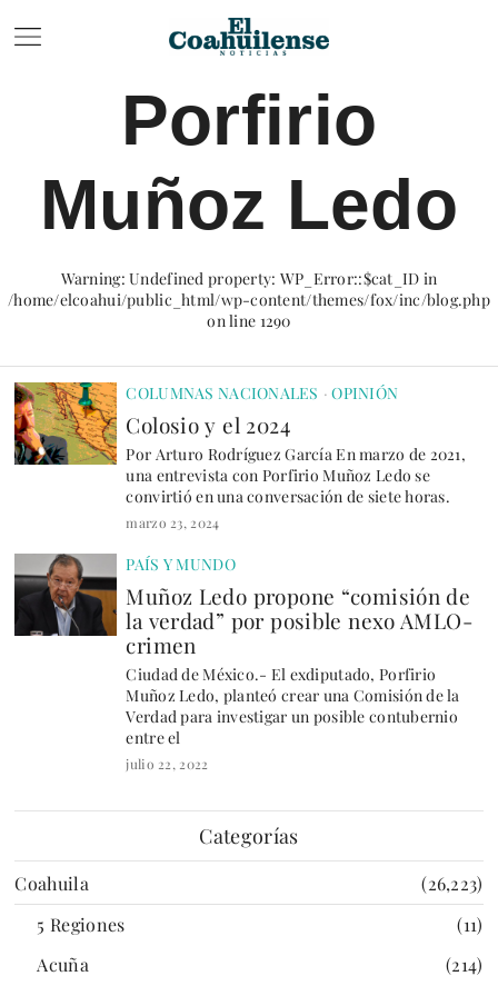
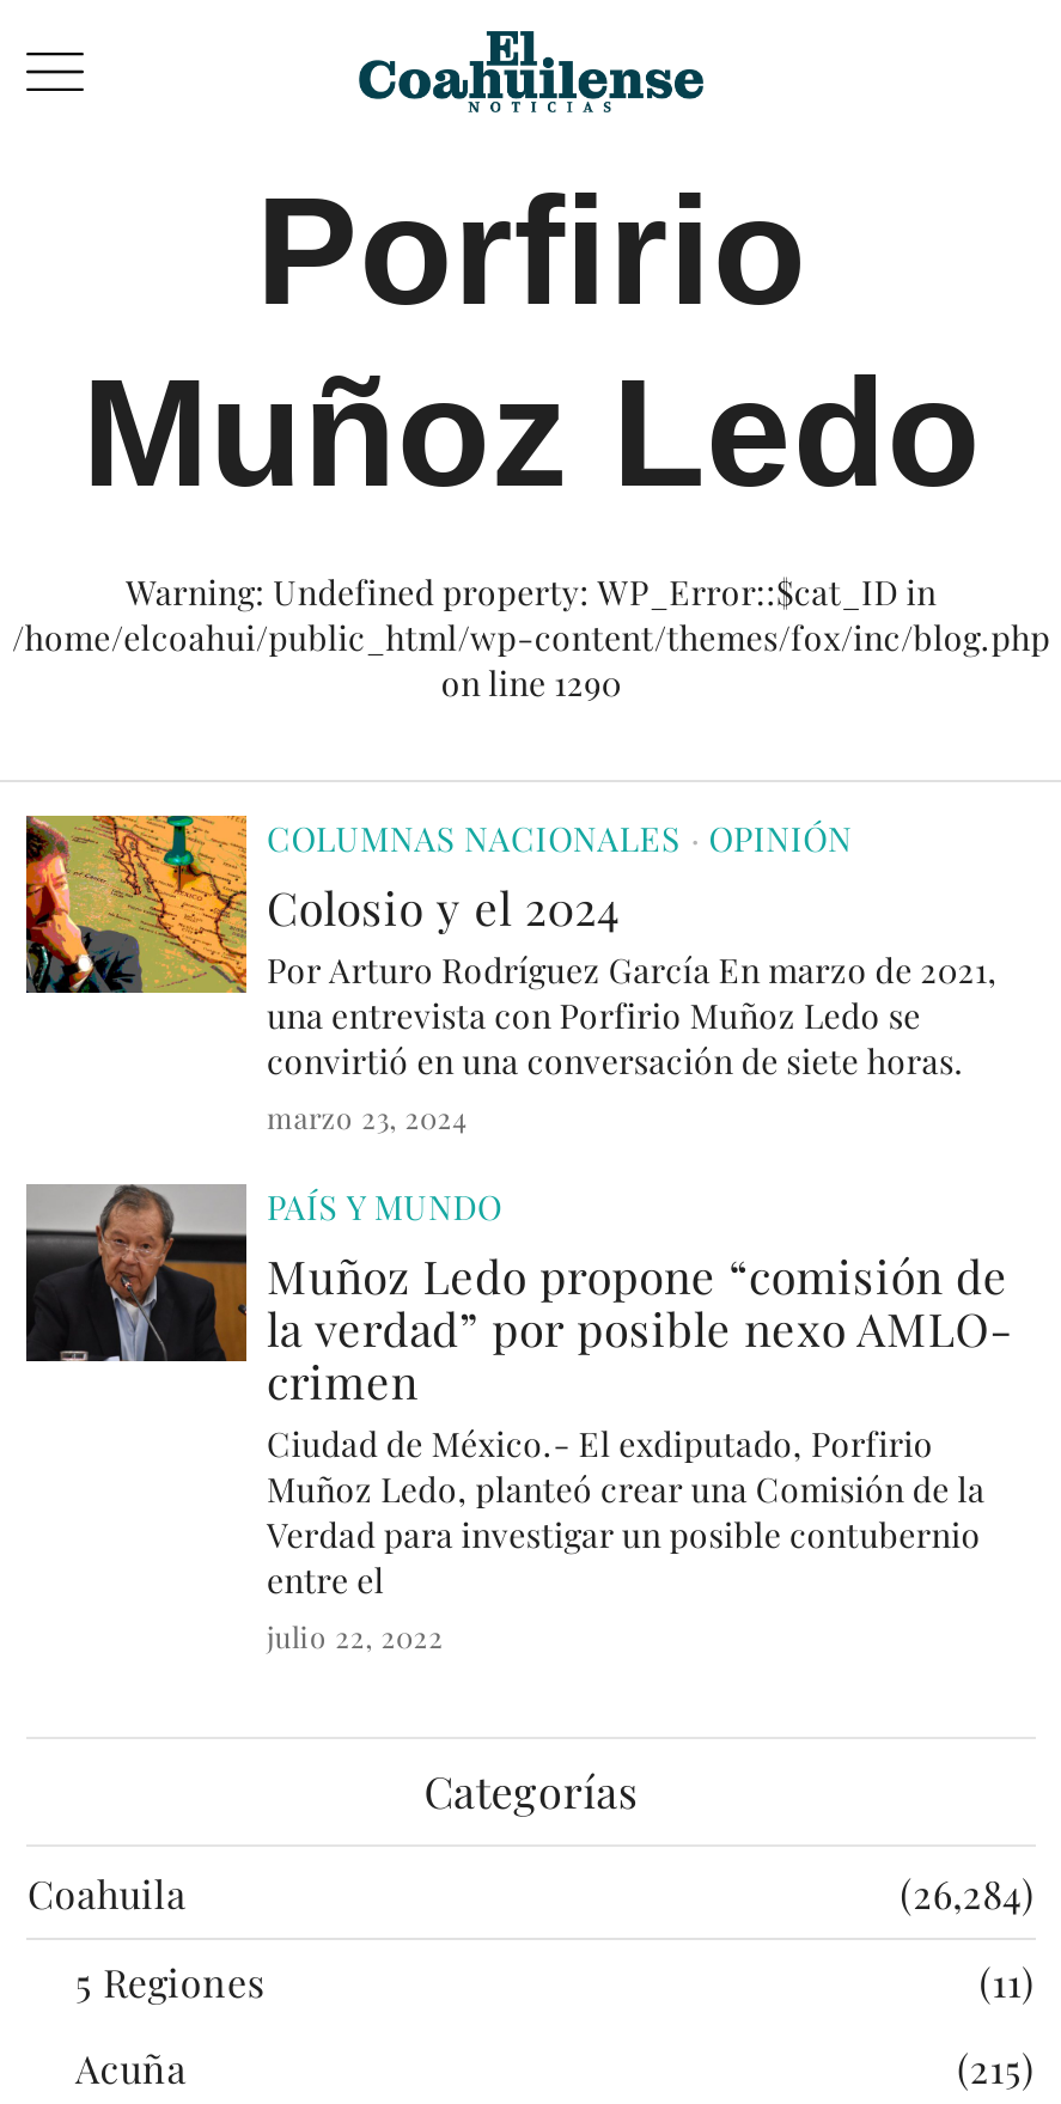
[428,872,477,895] 26,223 -> [913,1868,1022,1919] 26,284
[452,953,477,976] 214 -> [970,2043,1022,2093] 215

